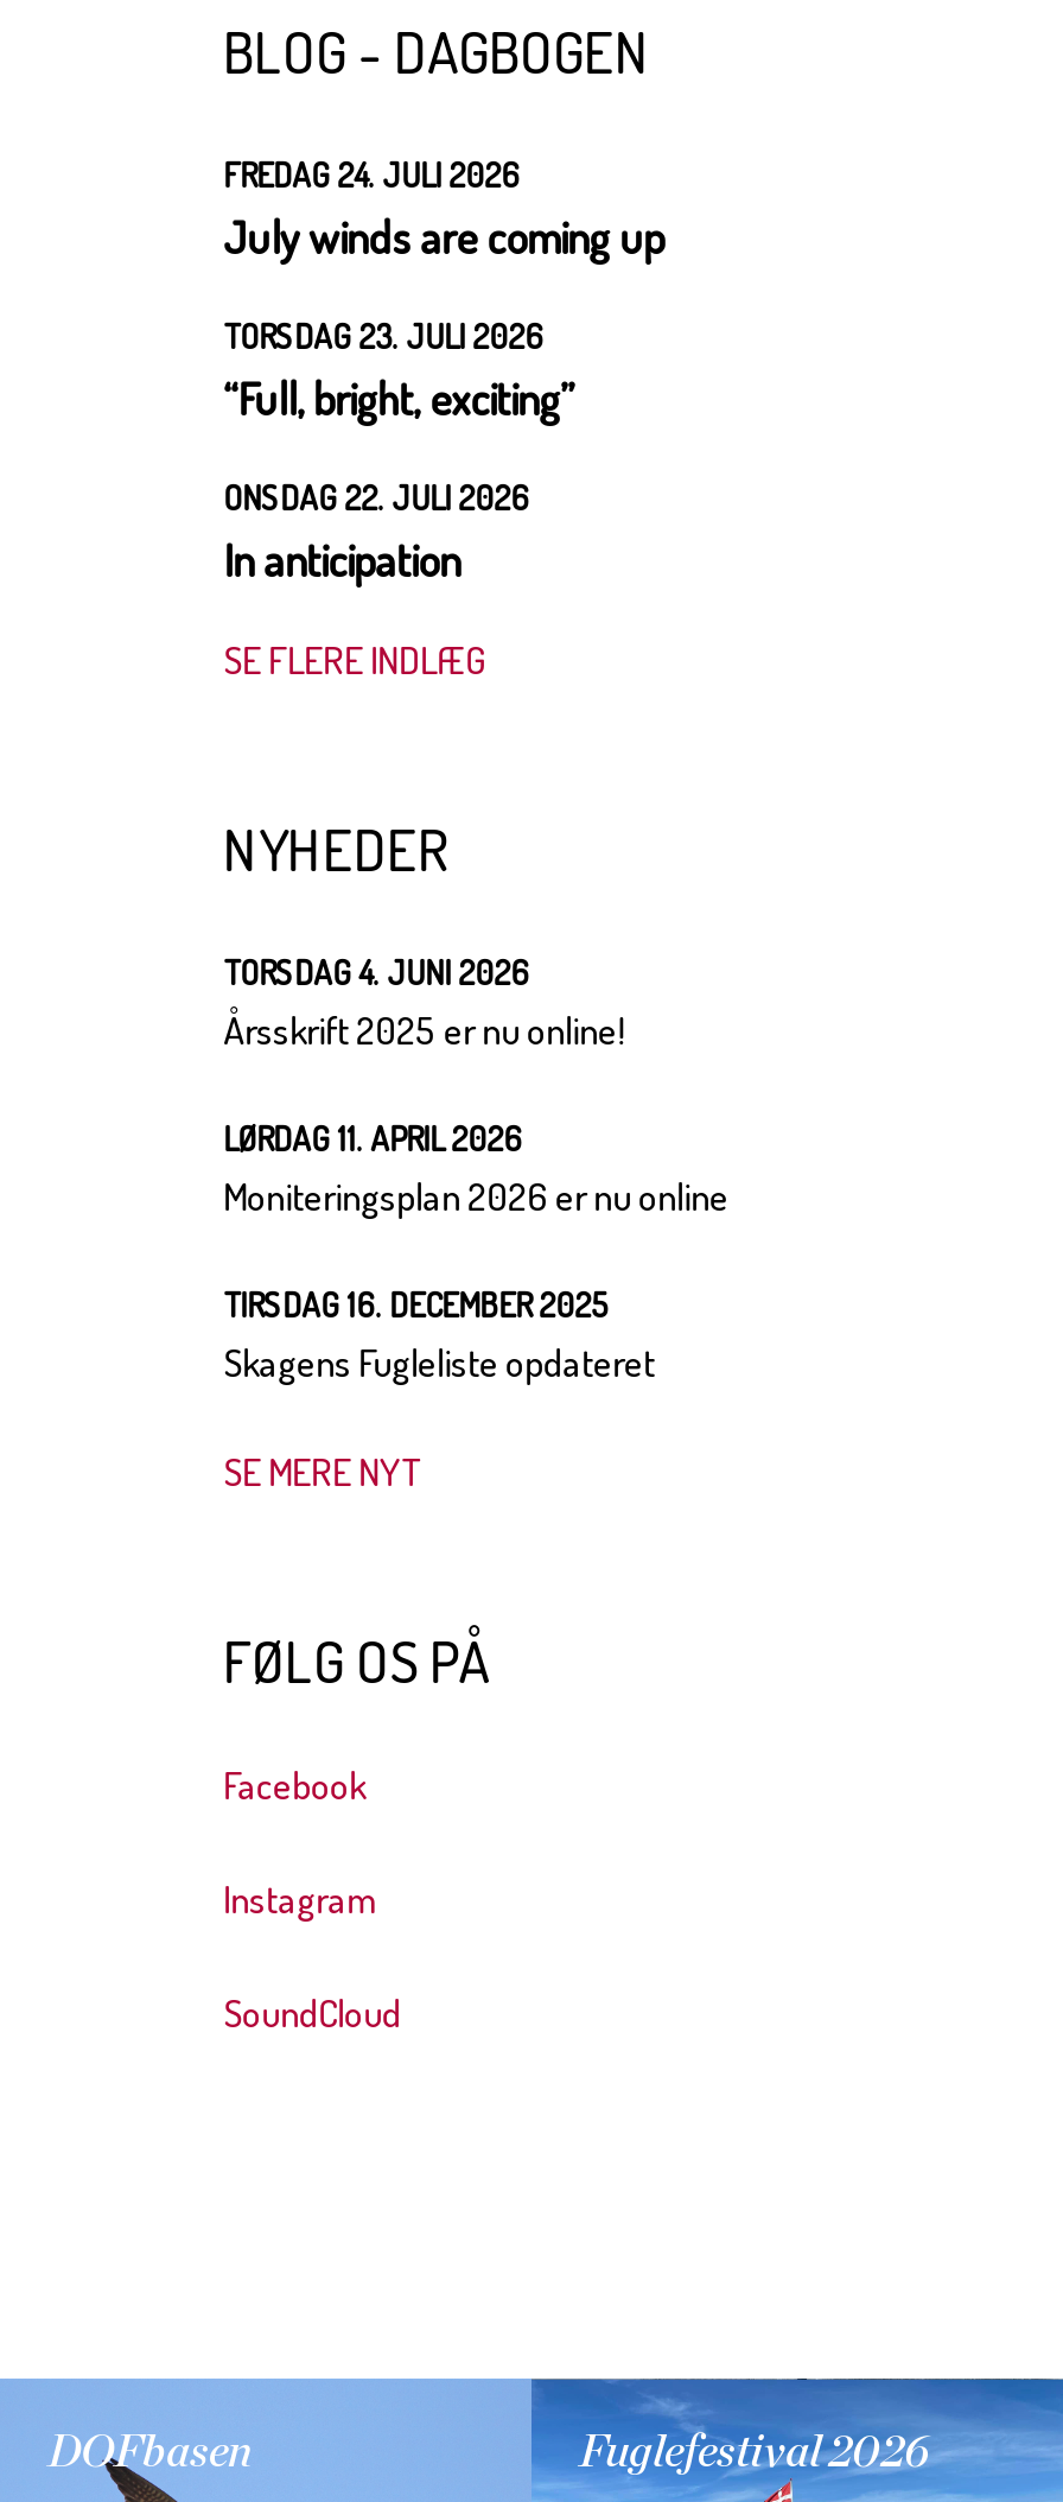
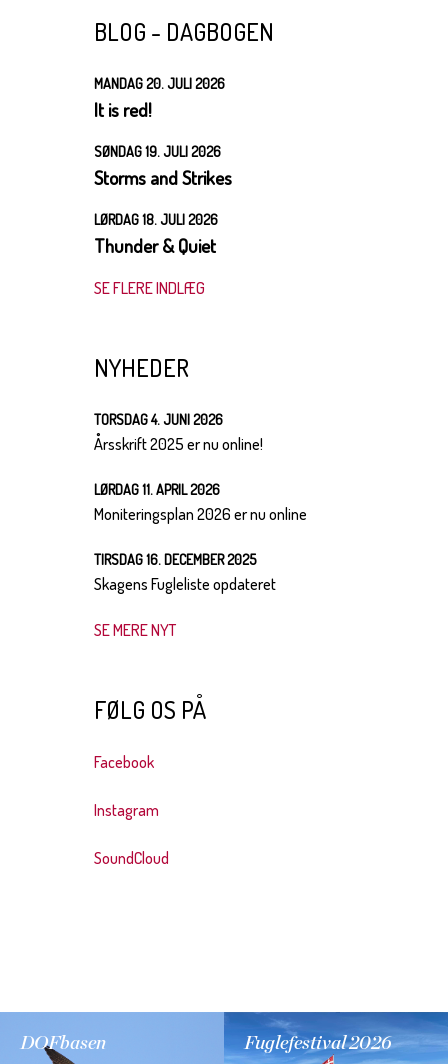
[223,155,665,264] FREDAG 24. JULI 2026 | July winds are coming up -> [94,75,225,121] MANDAG 20. JULI 2026 | It is red!
[223,316,574,425] TORSDAG 23. JULI 2026 | “Full, bright, exciting” -> [94,143,232,189] SØNDAG 19. JULI 2026 | Storms and Strikes
[223,478,529,587] ONSDAG 22. JULI 2026 | In anticipation -> [94,211,218,257] LØRDAG 18. JULI 2026 | Thunder & Quiet

